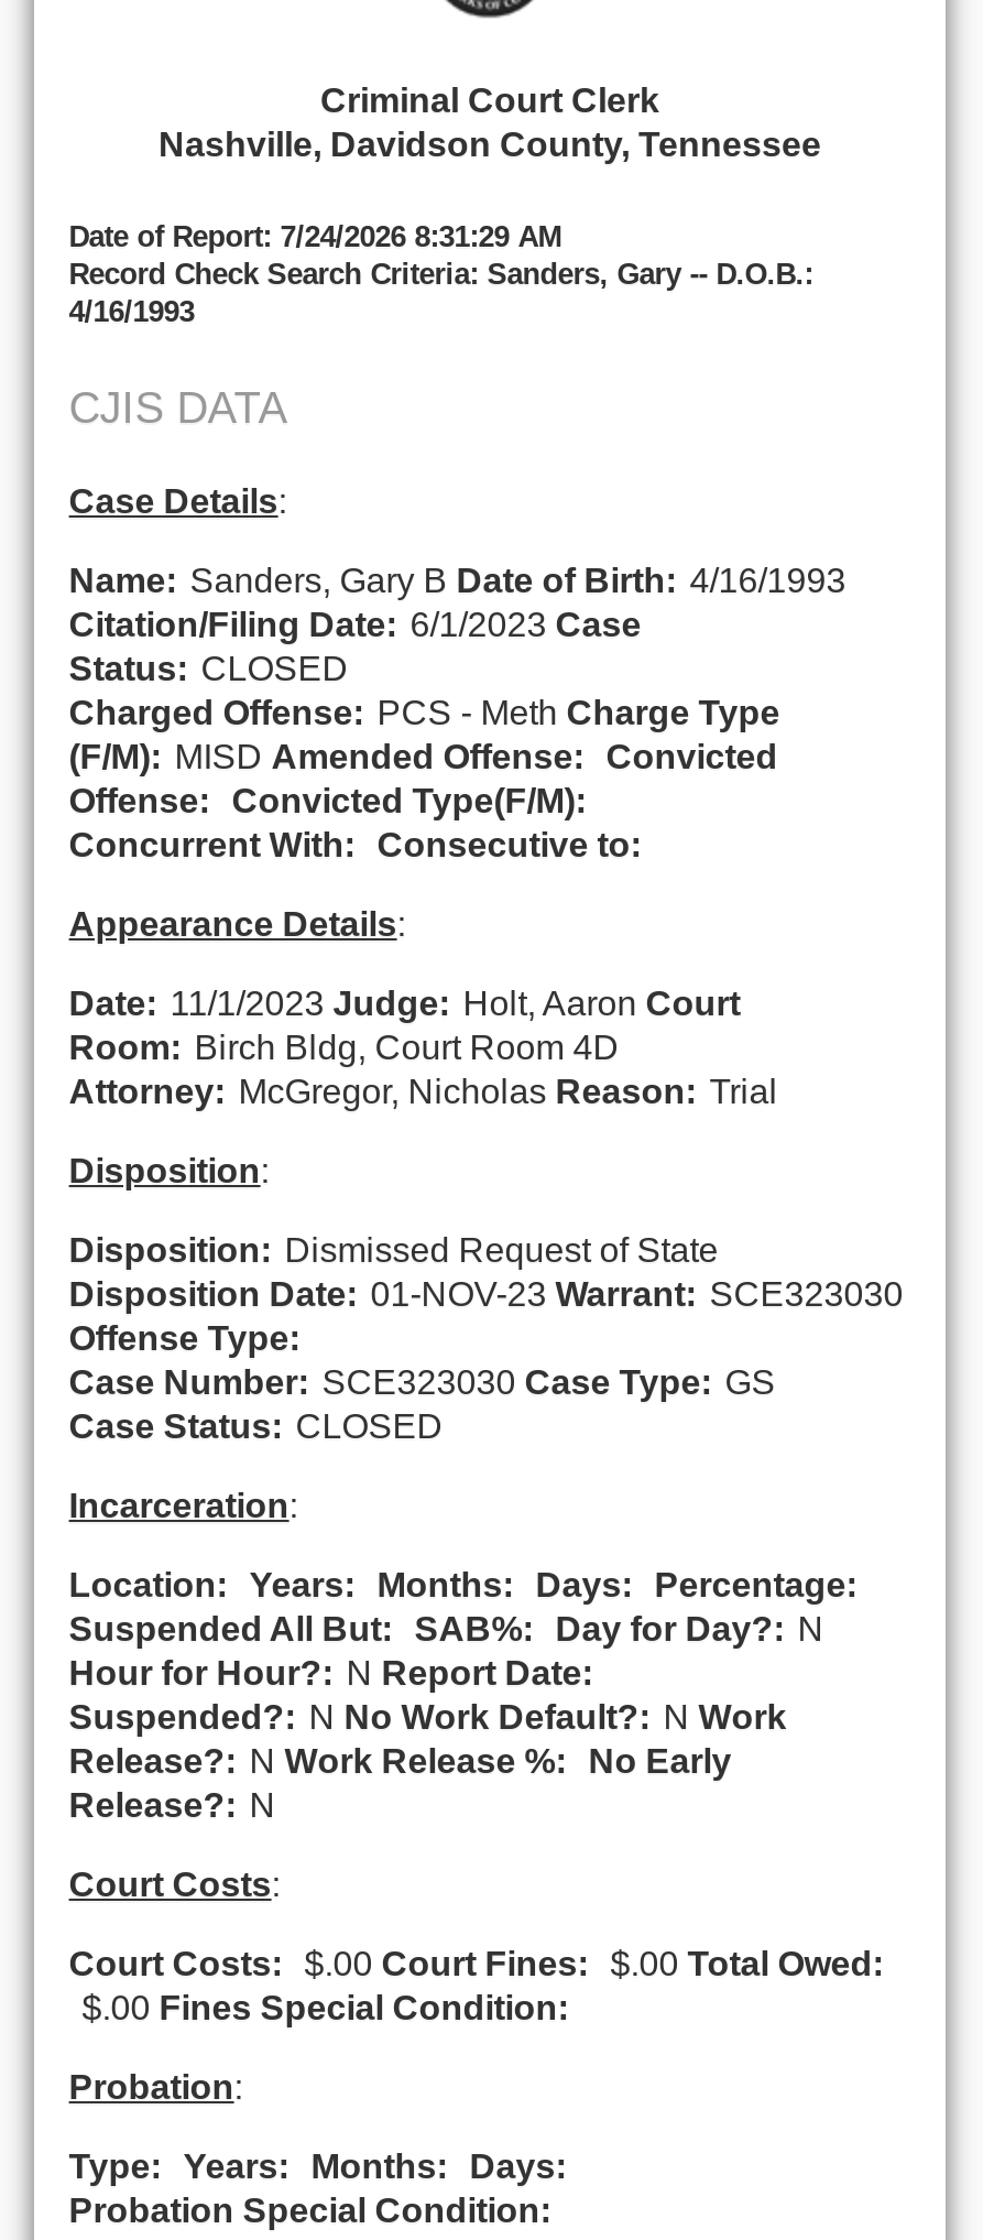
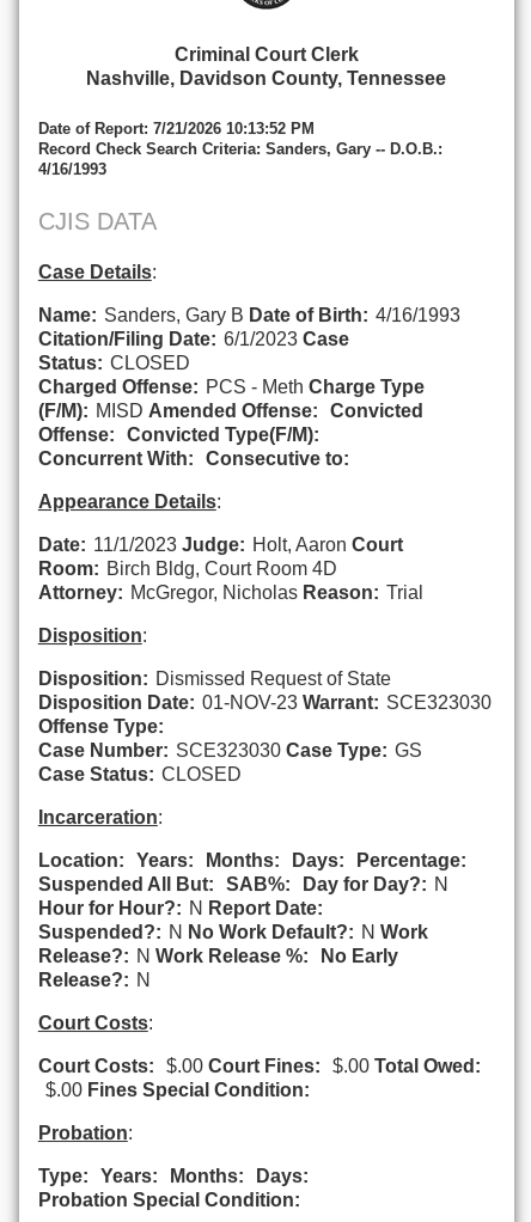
[69,219,562,252] Date of Report: 7/24/2026 8:31:29 AM -> [38,119,314,137] Date of Report: 7/21/2026 10:13:52 PM

